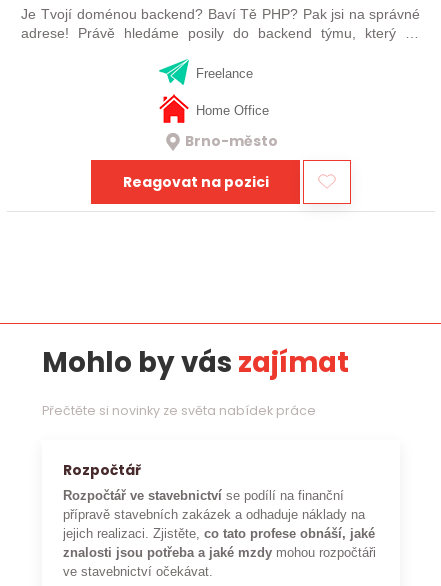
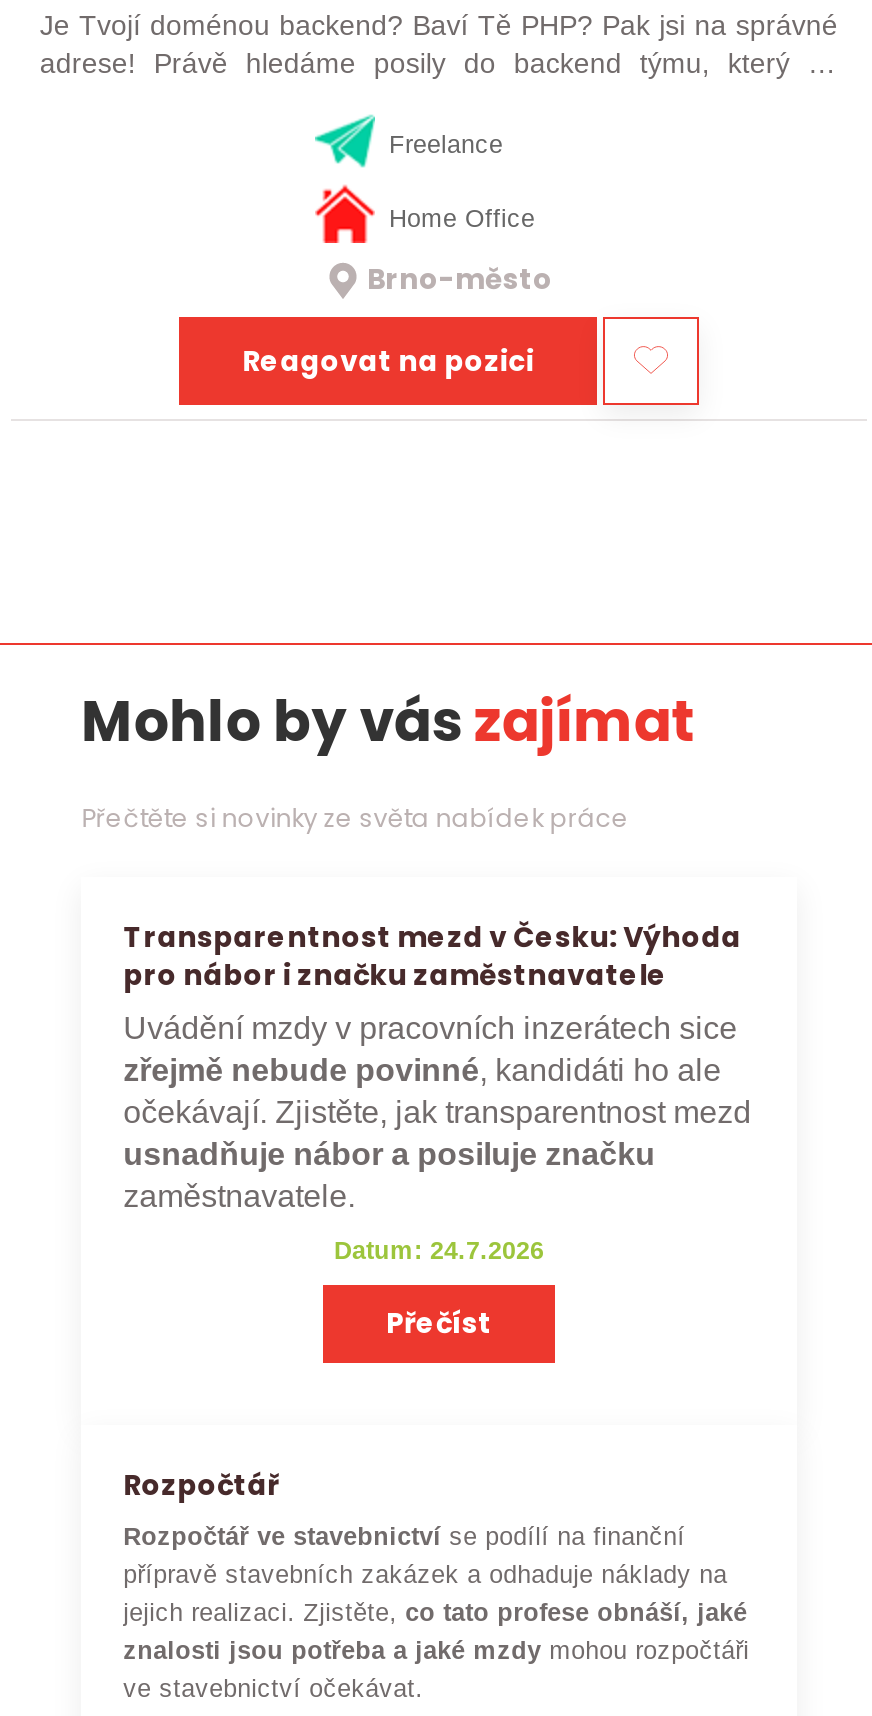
none -> [123,916,751,1344] Transparentnost mezd v Česku: Výhoda | pro nábor i značku zaměstnavatele | Uvádění mzdy v pracovních inzerátech sice | zřejmě nebude povinné, kandidáti ho ale | očekávají. Zjistěte, jak transparentnost mezd | usnadňuje nábor a posiluje značku | zaměstnavatele. | Datum: 24.7.2026 | Přečíst

